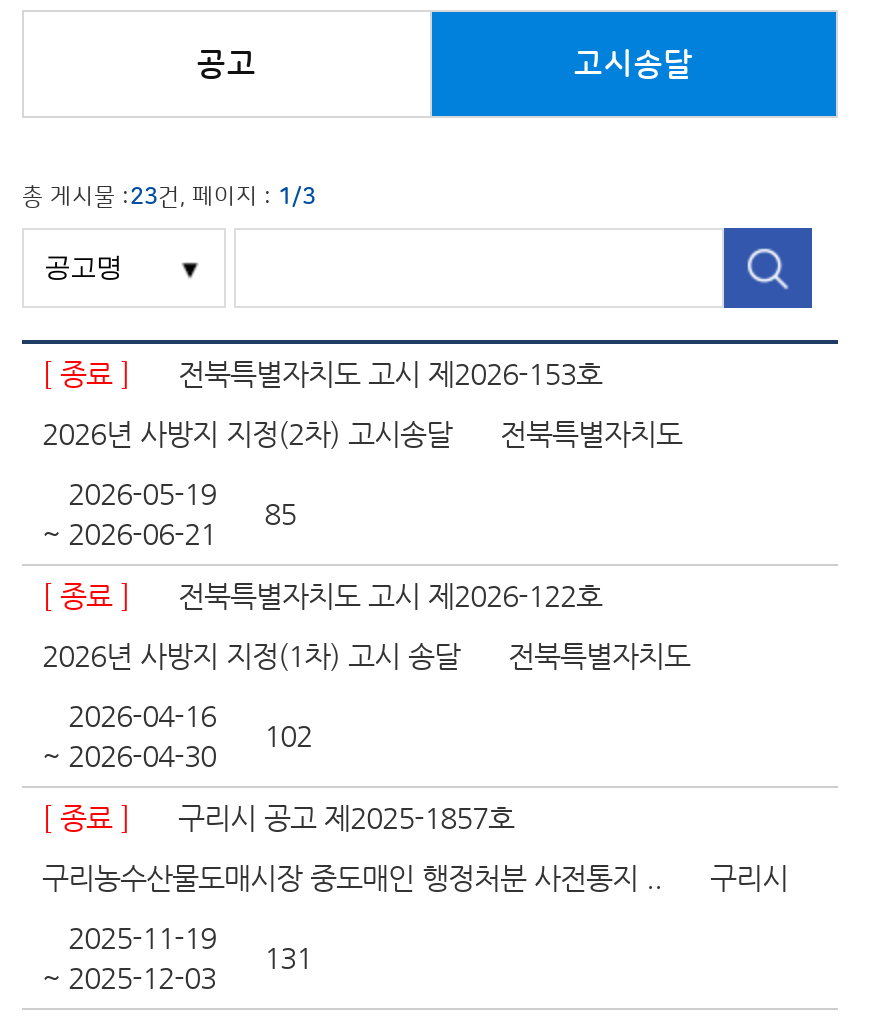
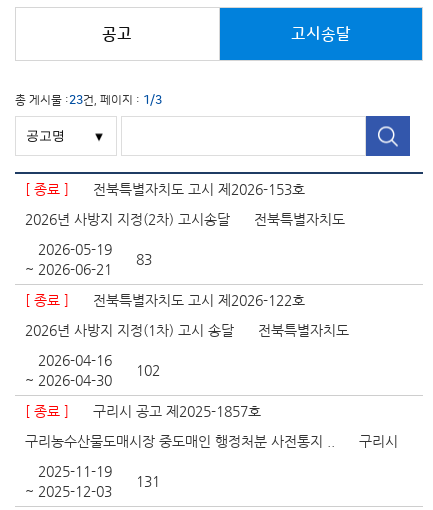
[264,498,296,530] 85 -> [136,251,152,267] 83

